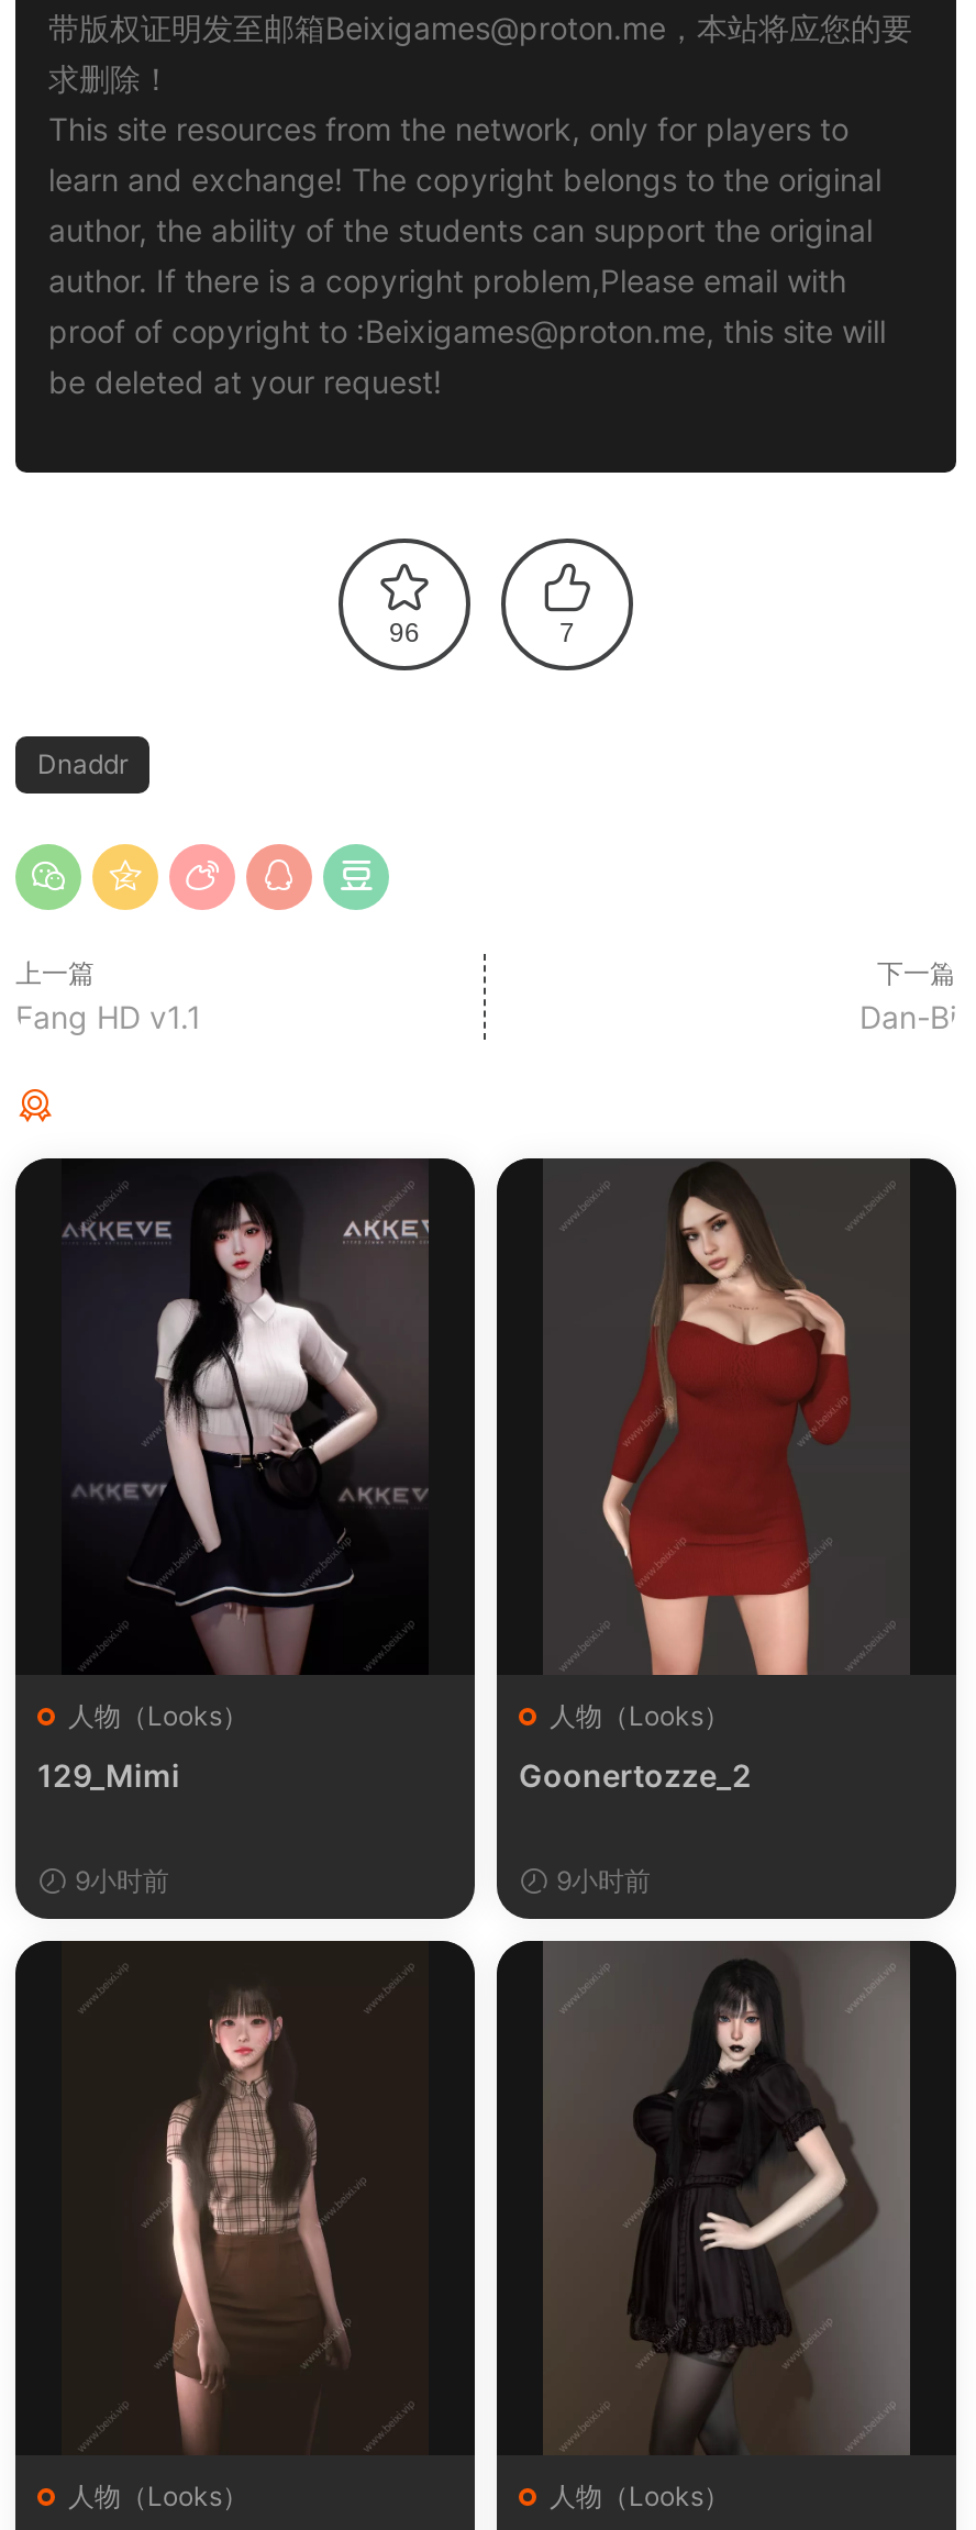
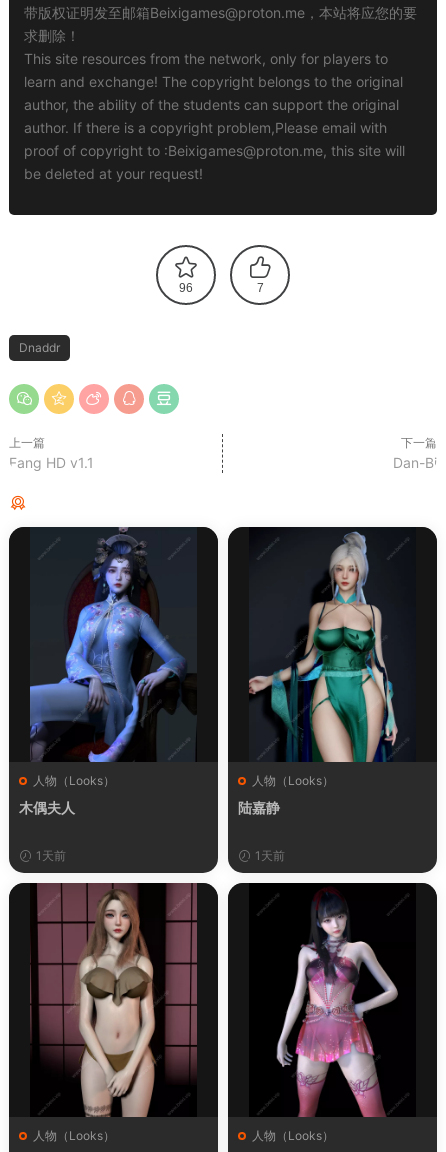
[37,1158,431,1793] [image] | 129_Mimi -> [19,526,196,816] [image] | 木偶夫人
[519,1158,908,1793] [image] | Goonertozze_2 -> [238,528,415,816] [image] | 陆嘉静
[68,1863,169,1896] 9小时前 -> [33,848,66,863] 1天前
[550,1863,651,1896] 9小时前 -> [252,848,285,863] 1天前
[66,1941,426,2455] [image] -> [32,883,197,1118] [image]
[543,1941,910,2455] [image] -> [249,884,416,1118] [image]

